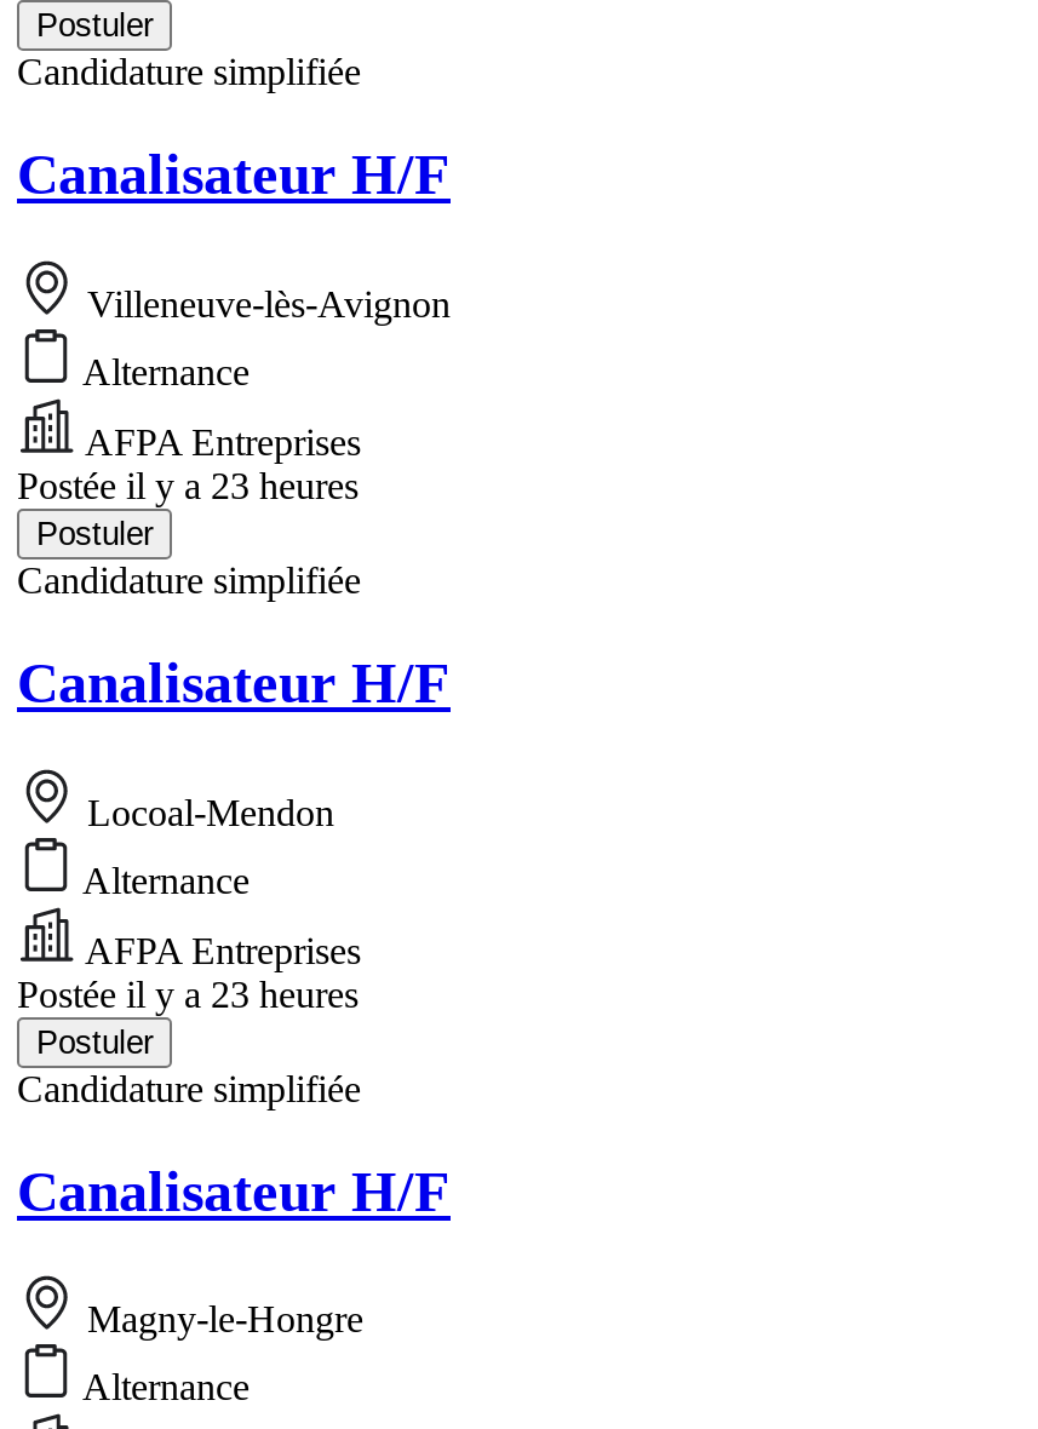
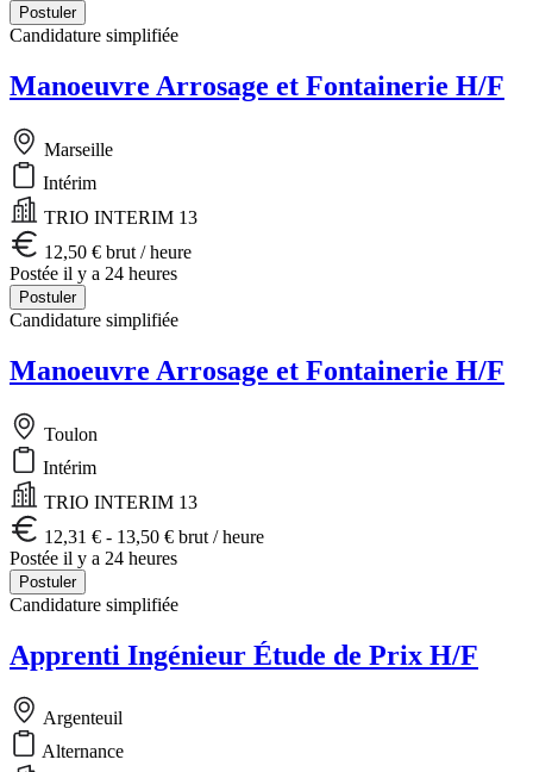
[17,143,451,506] Canalisateur H/F | Villeneuve-lès-Avignon | Alternance | AFPA Entreprises | Postée il y a 23 heures -> [10,70,504,283] Manoeuvre Arrosage et Fontainerie H/F | Marseille | Intérim | TRIO INTERIM 13 | 12,50 € brut / heure | Postée il y a 24 heures
[17,651,451,1014] Canalisateur H/F | Locoal-Mendon | Alternance | AFPA Entreprises | Postée il y a 23 heures -> [10,355,504,568] Manoeuvre Arrosage et Fontainerie H/F | Toulon | Intérim | TRIO INTERIM 13 | 12,31 € - 13,50 € brut / heure | Postée il y a 24 heures
[17,1159,451,1222] Canalisateur H/F -> [10,639,478,670] Apprenti Ingénieur Étude de Prix H/F
[78,1299,363,1341] Magny-le-Hongre -> [39,708,123,729] Argenteuil

